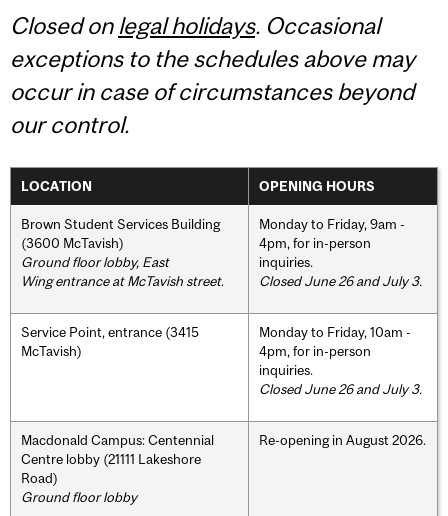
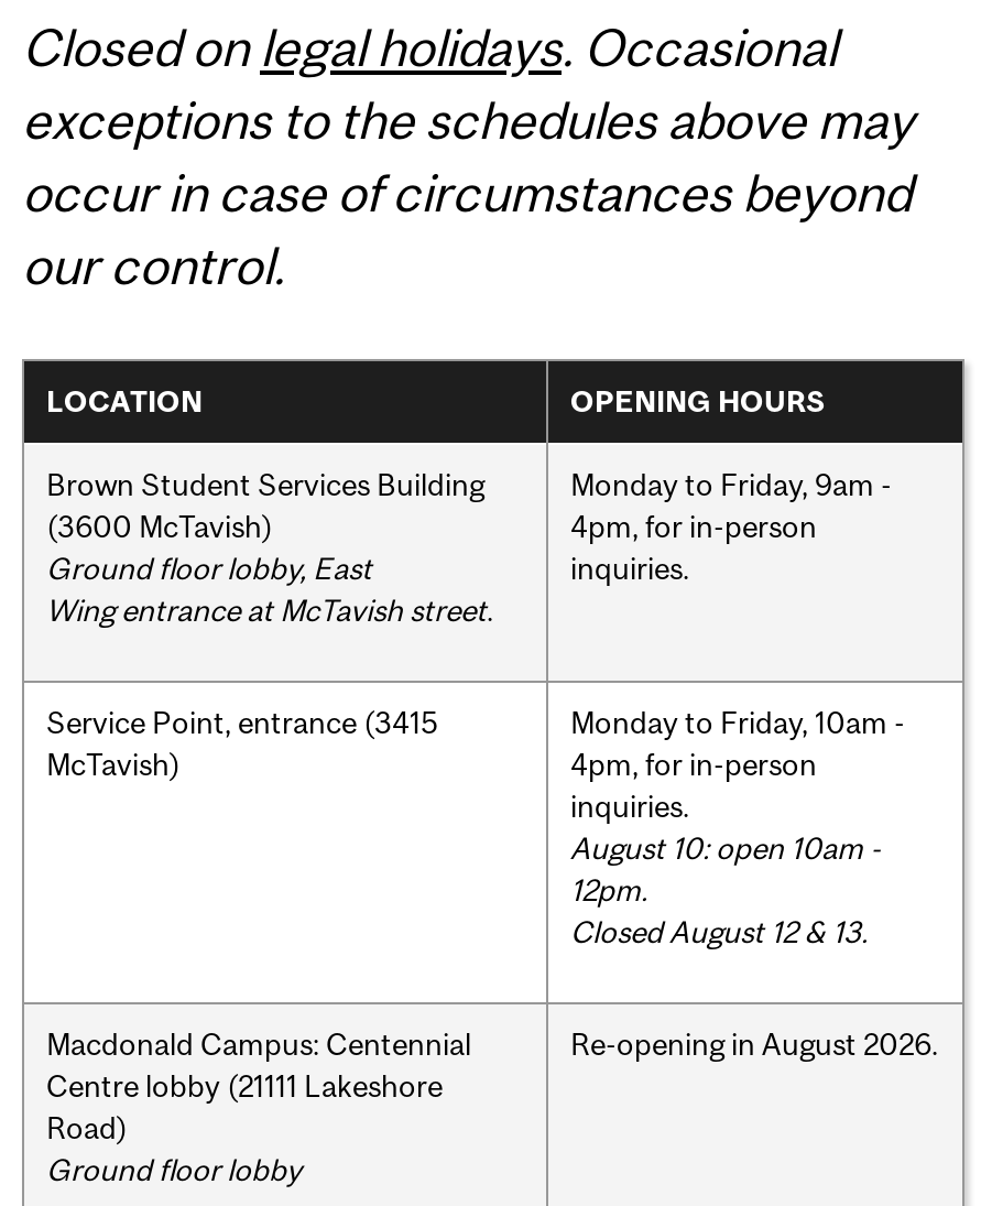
[259,273,422,289] Closed June 26 and July 3. -> none
[259,381,422,397] Closed June 26 and July 3. -> [570,830,881,948] August 10: open 10am - | 12pm. | Closed August 12 & 13.

